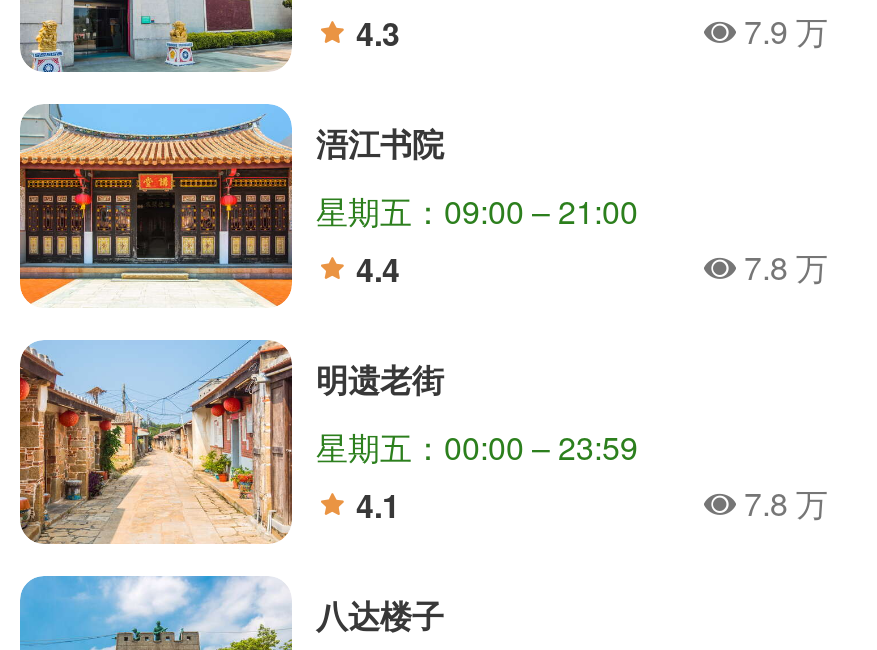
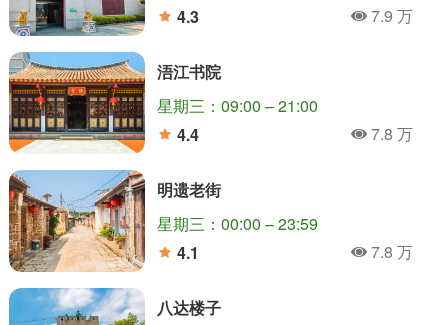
[316,188,638,234] 星期五：09:00 – 21:00 -> [157,94,318,117] 星期三：09:00 – 21:00
[316,424,638,470] 星期五：00:00 – 23:59 -> [157,212,318,235] 星期三：00:00 – 23:59

